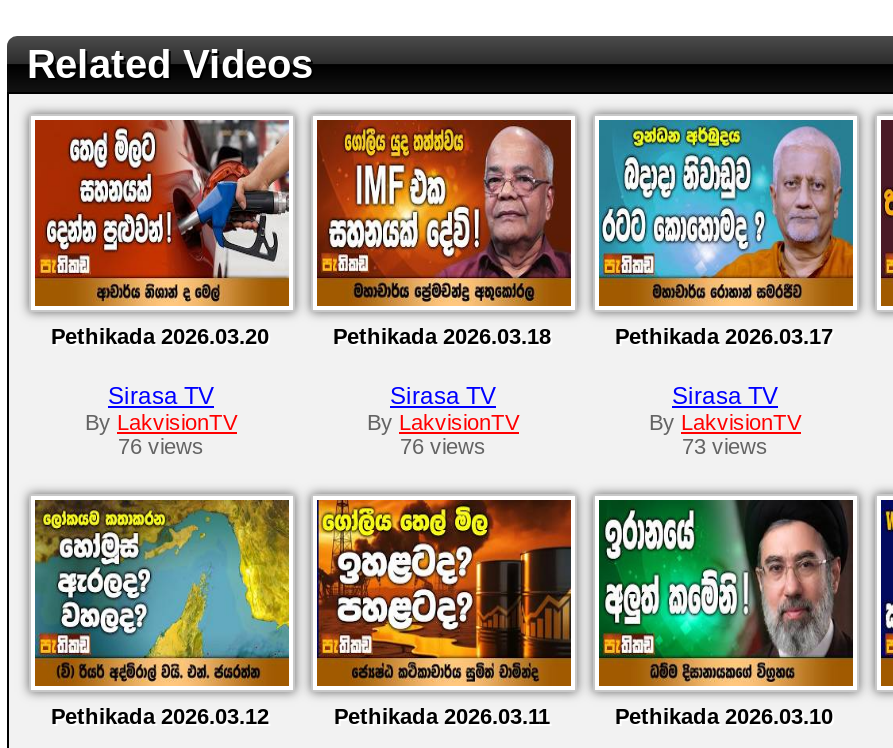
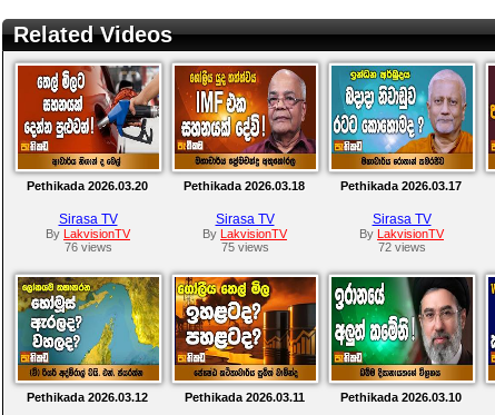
[400,435,486,459] 76 views -> [221,241,269,254] 75 views
[682,435,768,459] 73 views -> [378,241,425,254] 72 views

